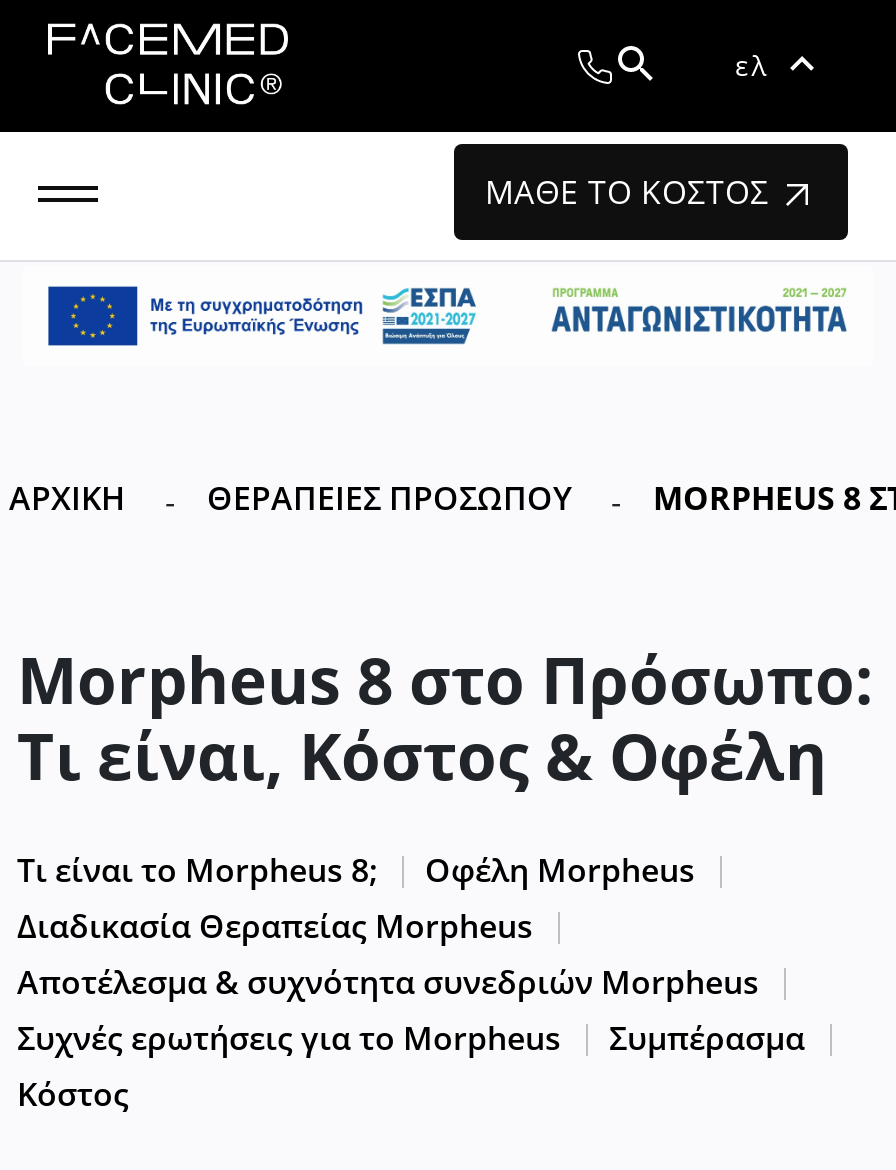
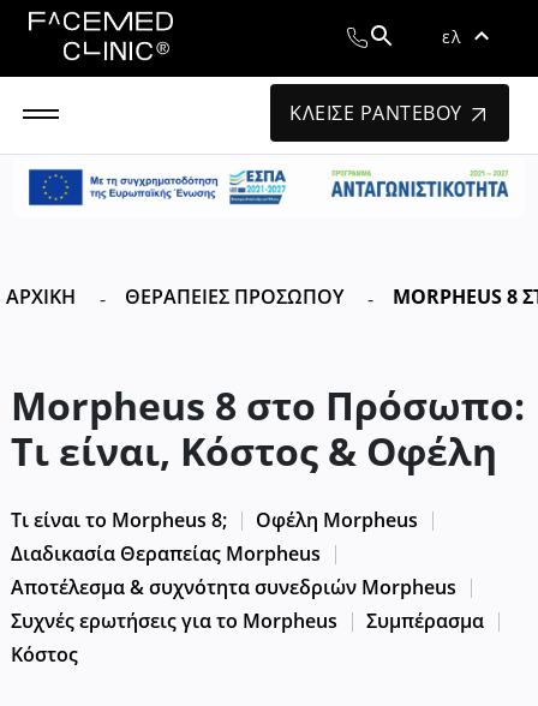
[485,170,778,214] ΜΑΘΕ ΤΟ ΚΟΣΤΟΣ -> [289,100,467,126] ΚΛΕΙΣΕ ΡΑΝΤΕΒΟΥ

